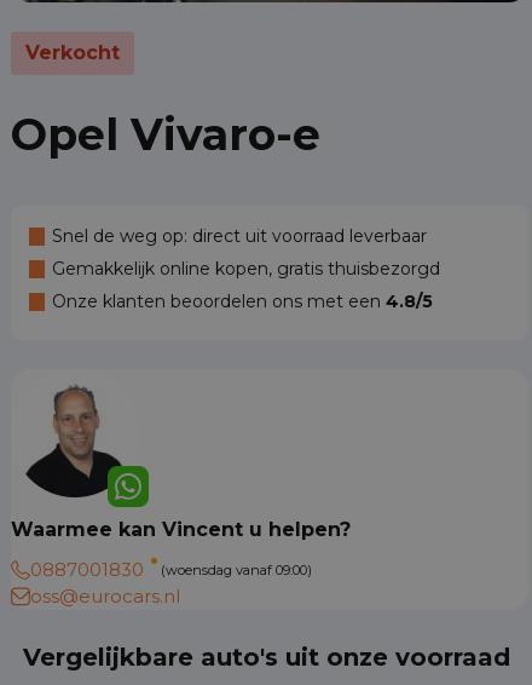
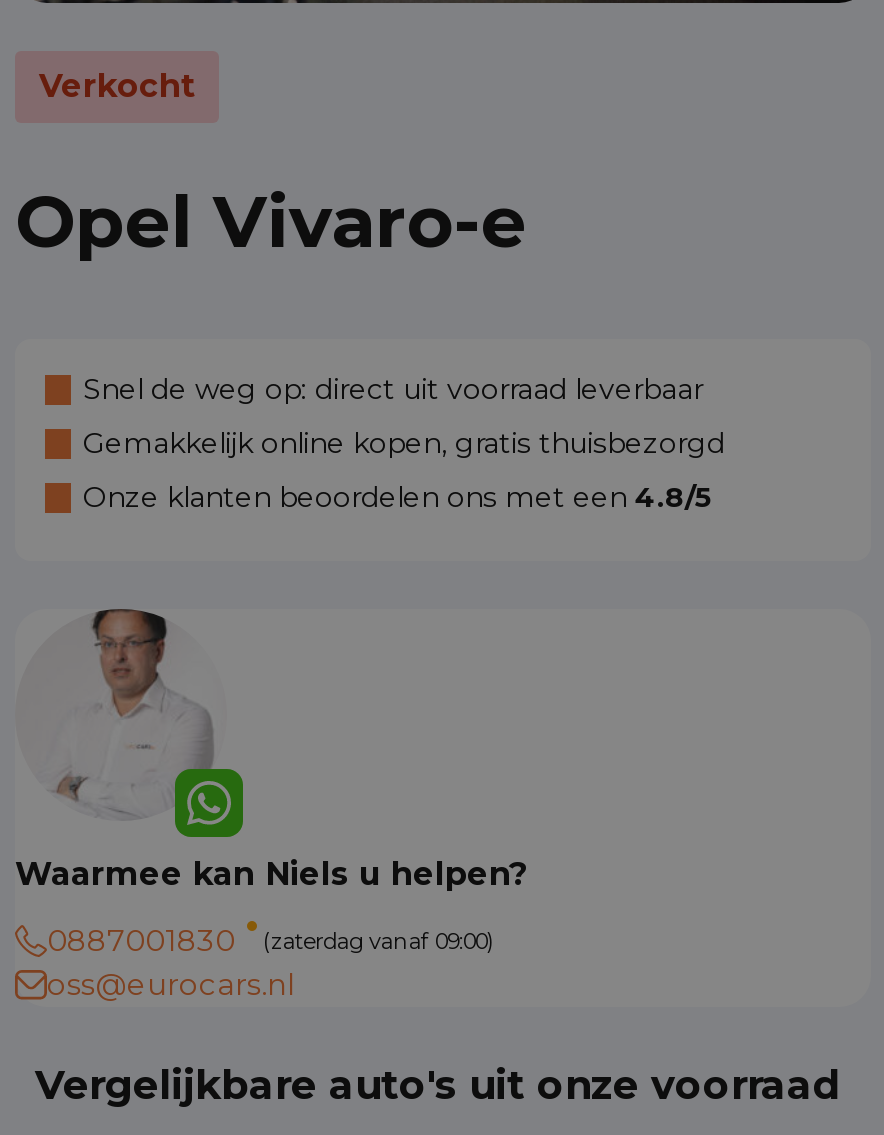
[11,368,351,541] [image] | Waarmee kan Vincent u helpen? -> [15,606,527,894] [image] | Waarmee kan Niels u helpen?
[161,561,312,578] (woensdag vanaf 09:00) -> [263,928,495,956] (zaterdag vanaf 09:00)

